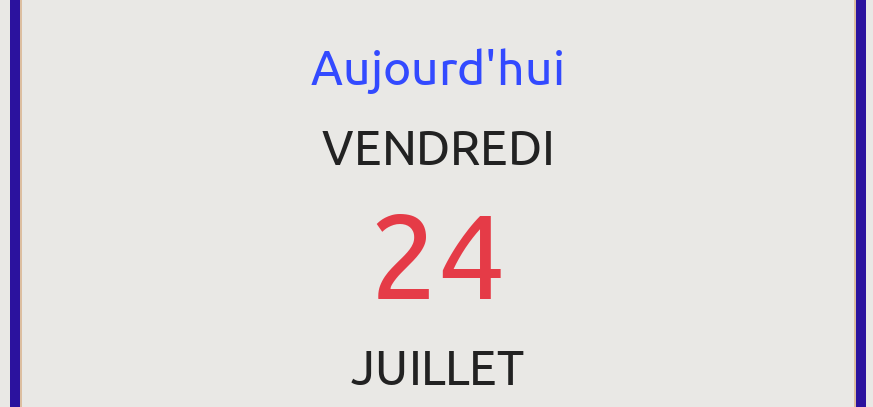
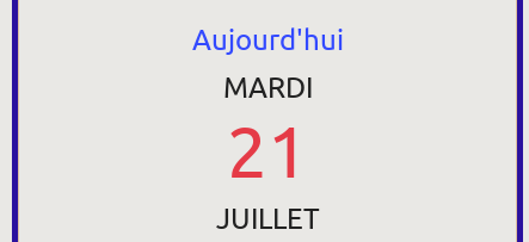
[322,119,554,335] VENDREDI | 24 -> [223,70,312,199] MARDI | 21

